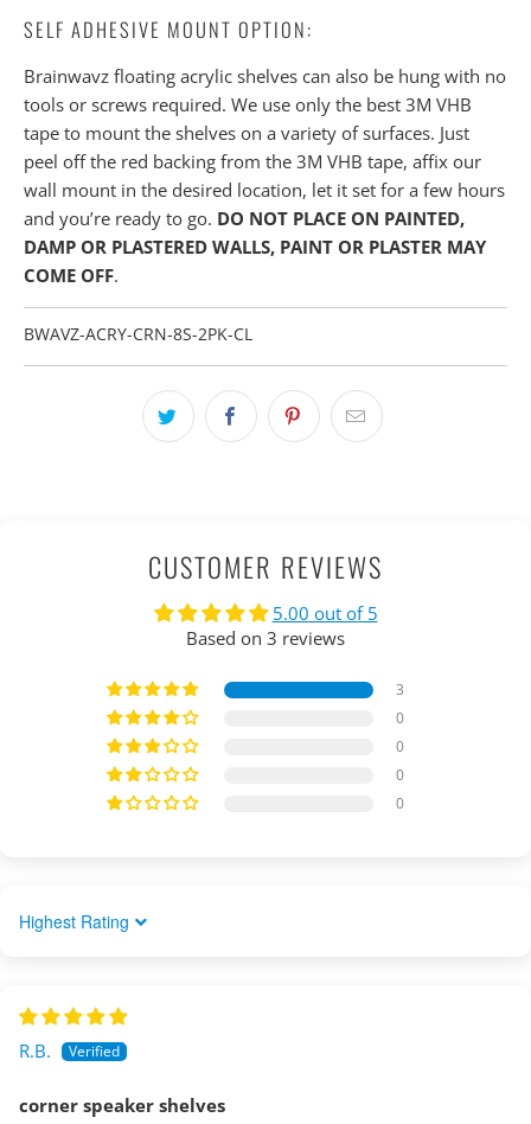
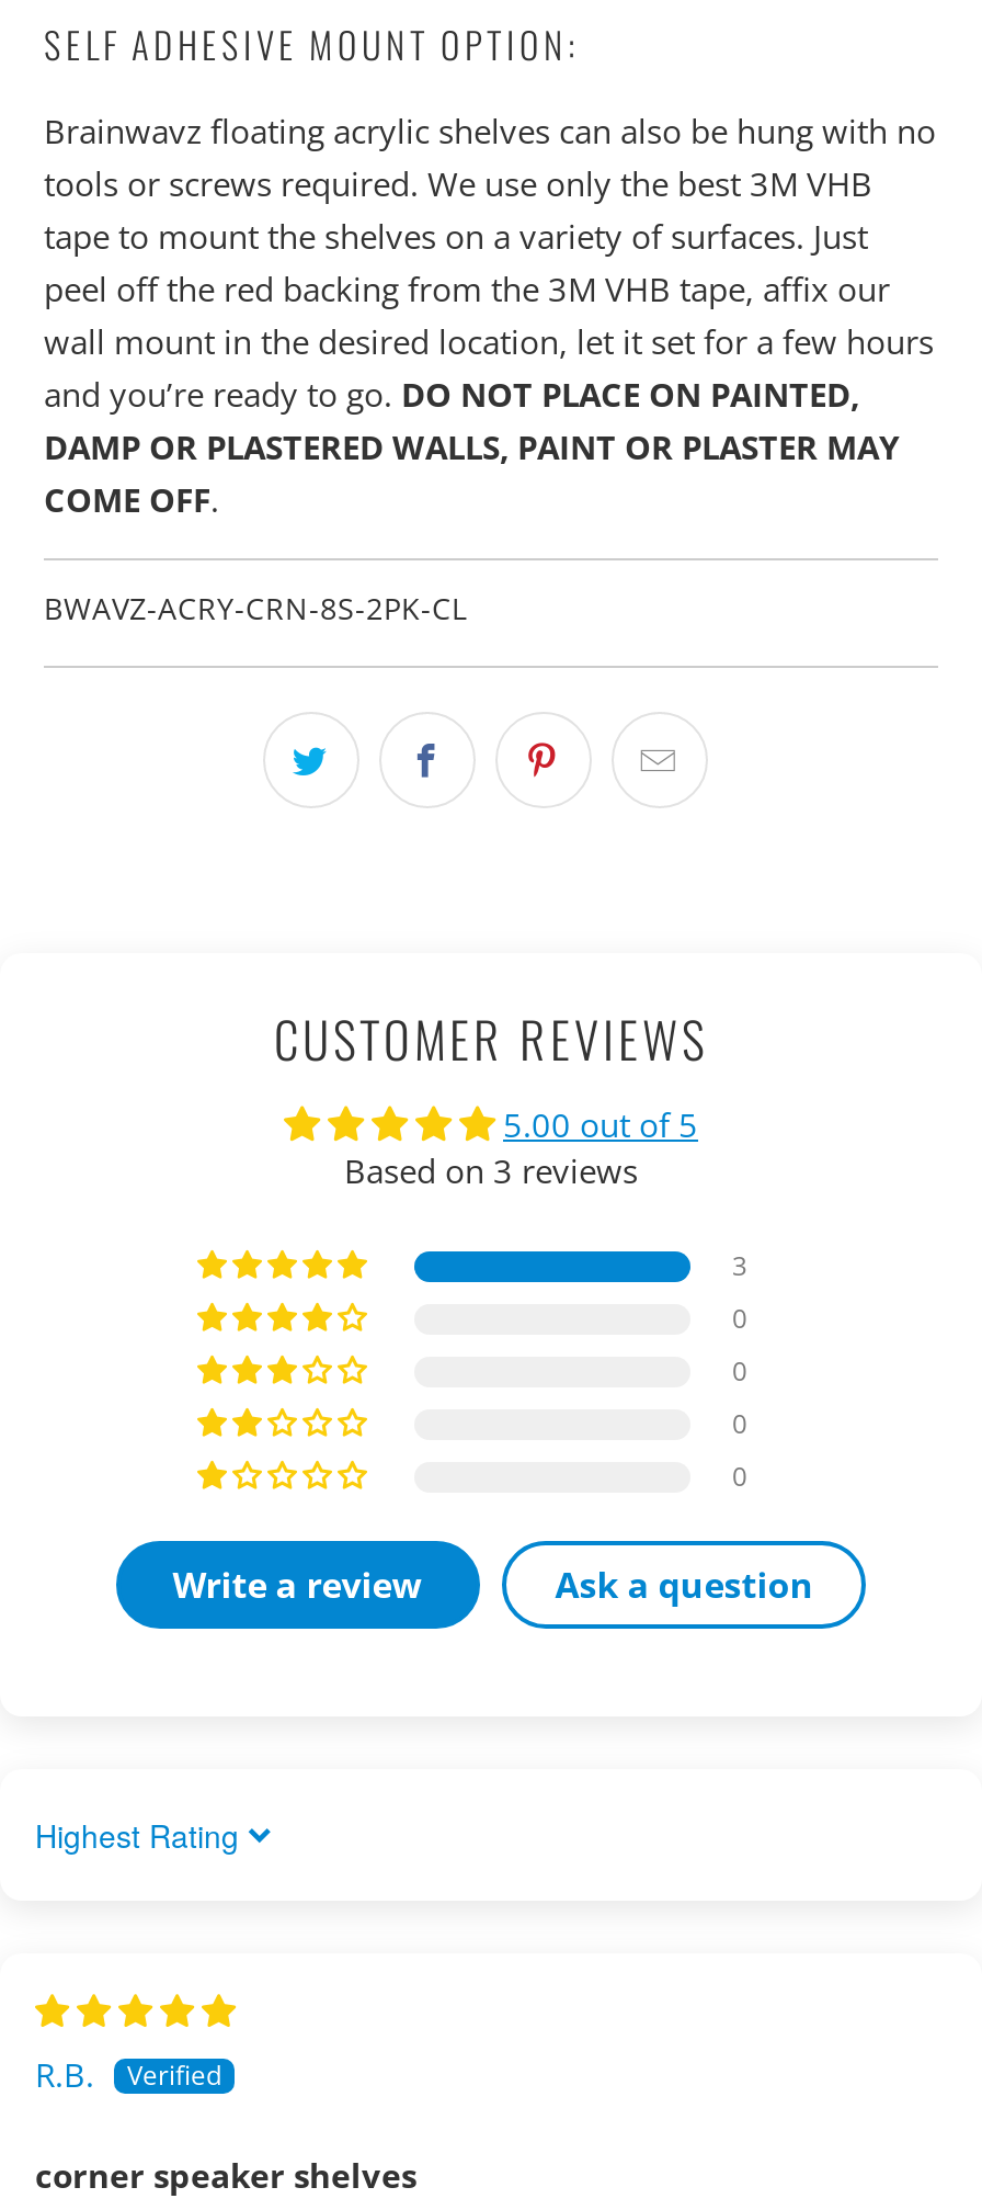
none -> [173,1562,814,1610] Write a review | Ask a question

